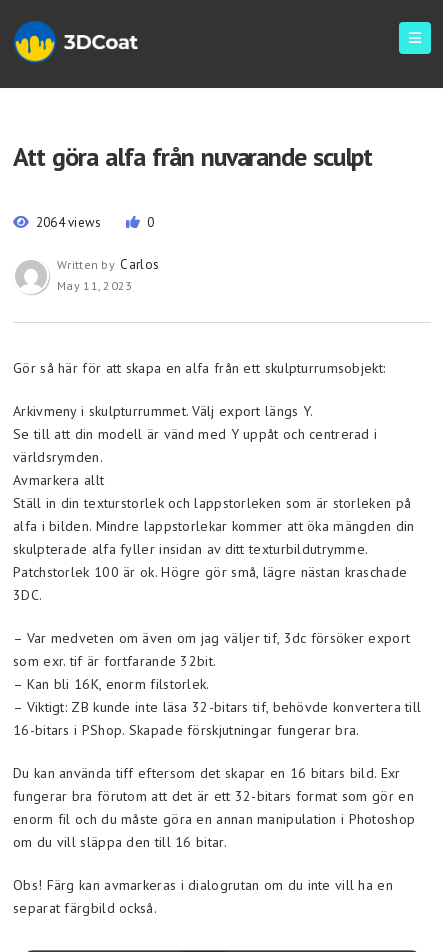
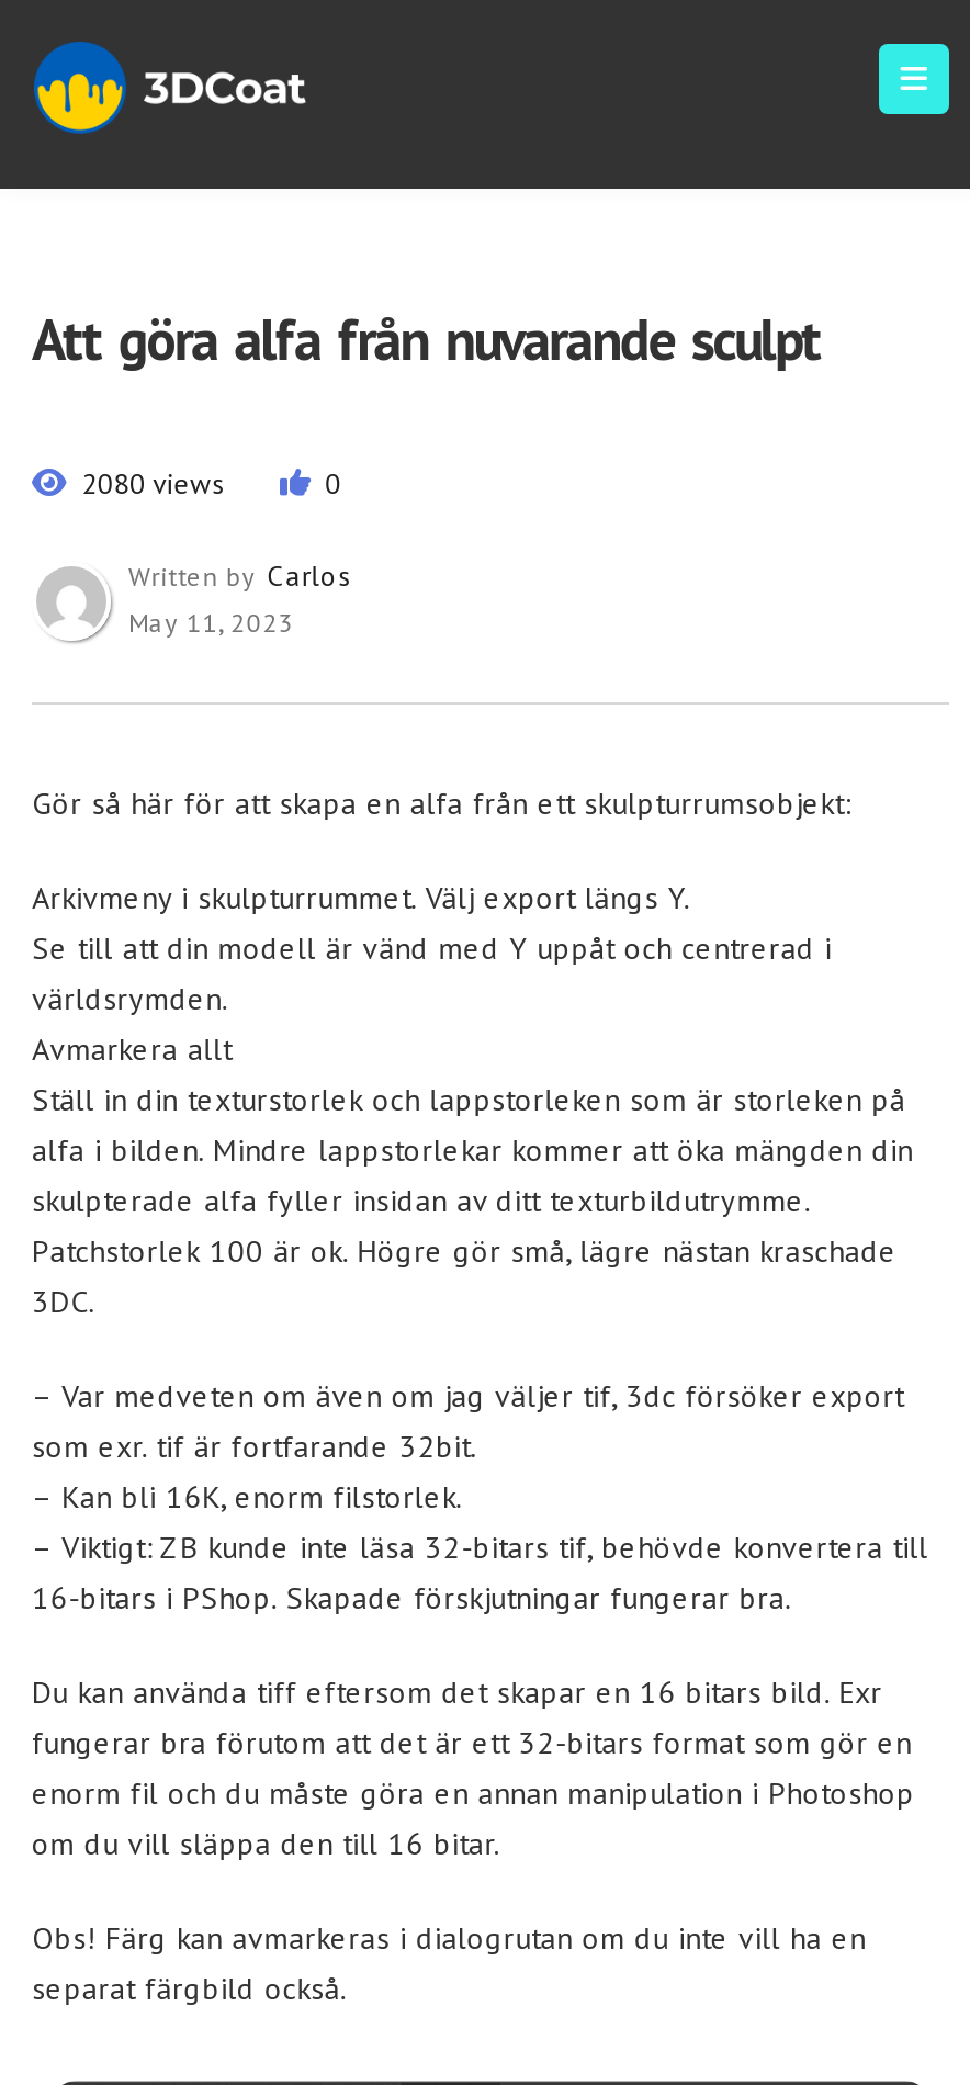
[36,214,102,231] 2064 views -> [81,465,226,503] 2080 views

